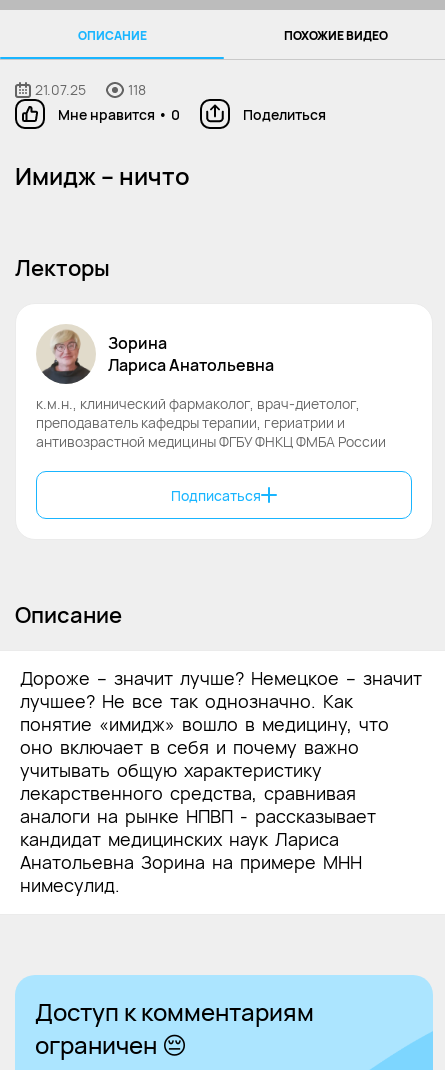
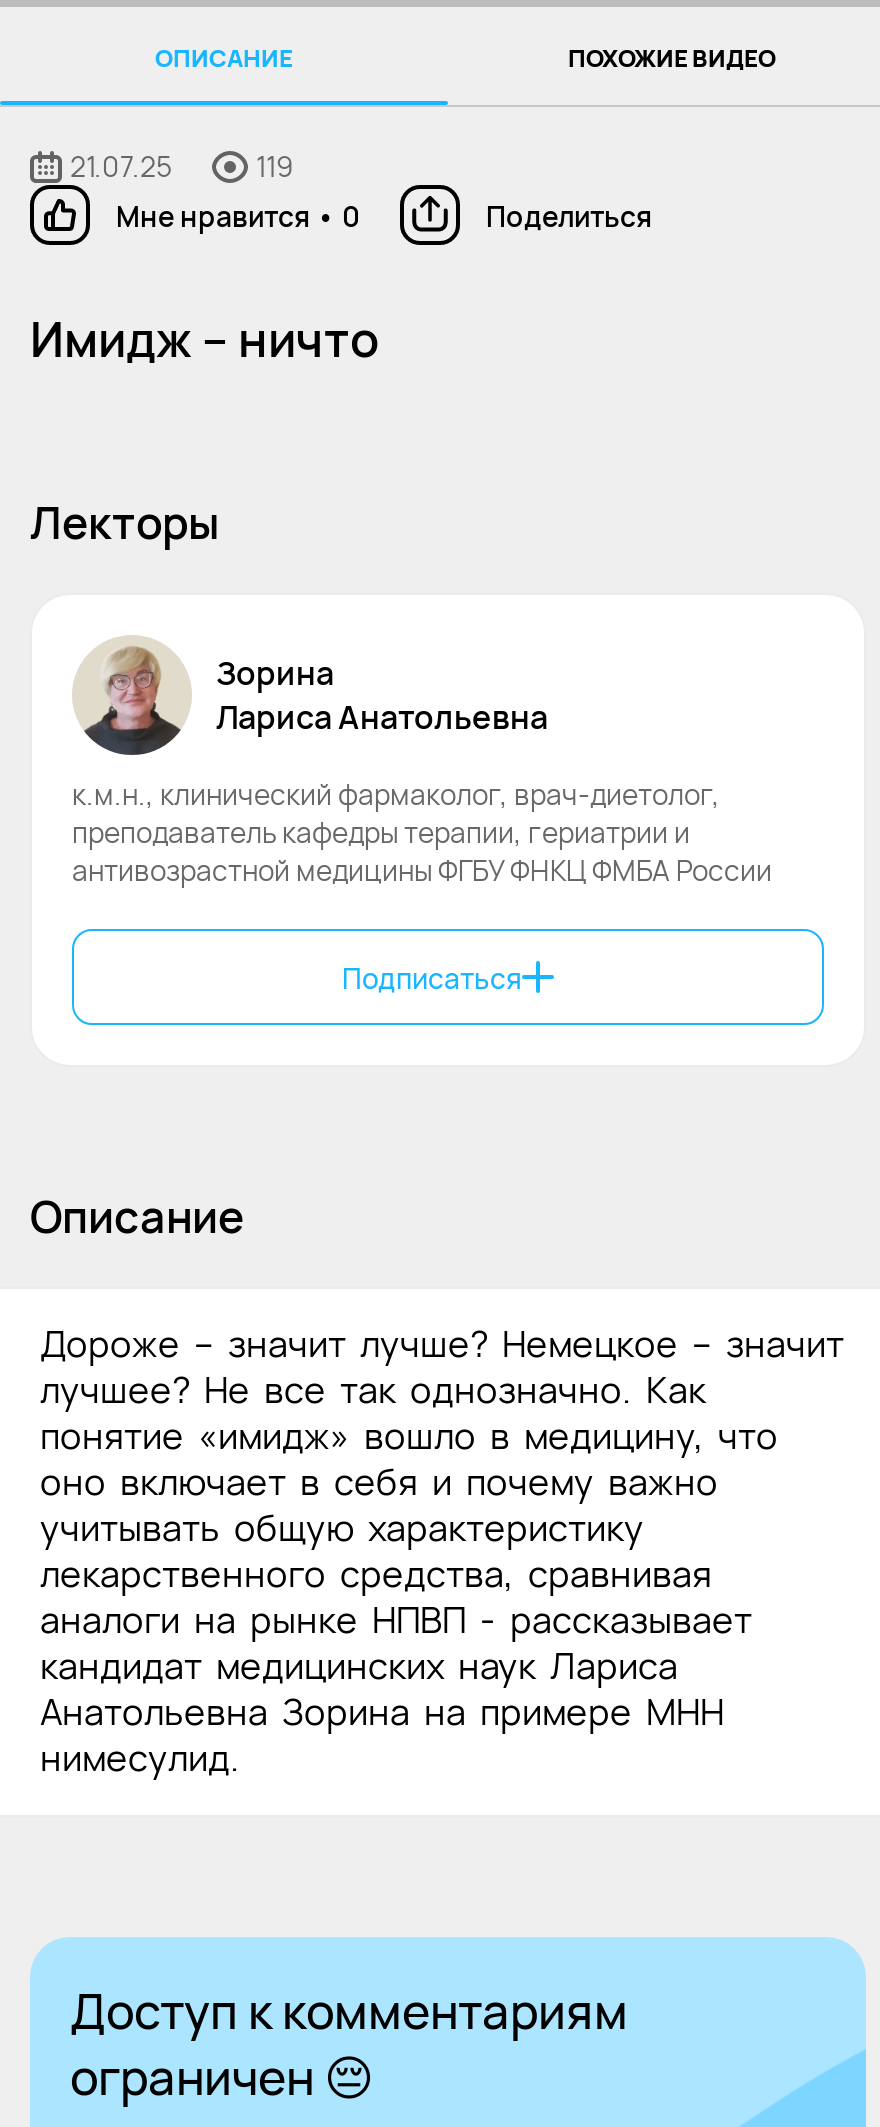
[128,80,146,99] 118 -> [256,147,294,185] 119

